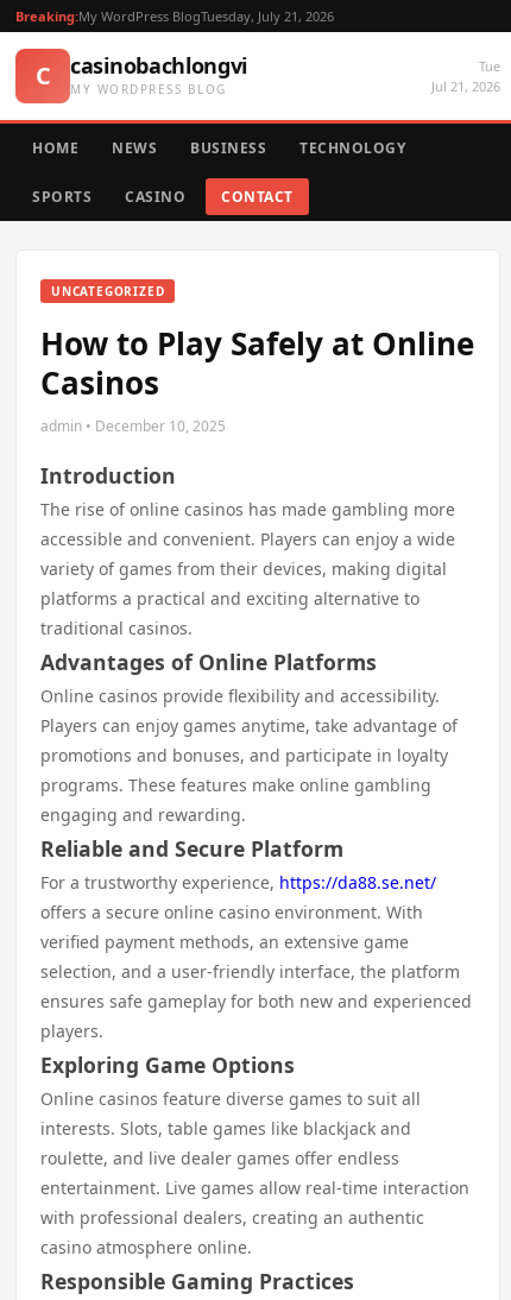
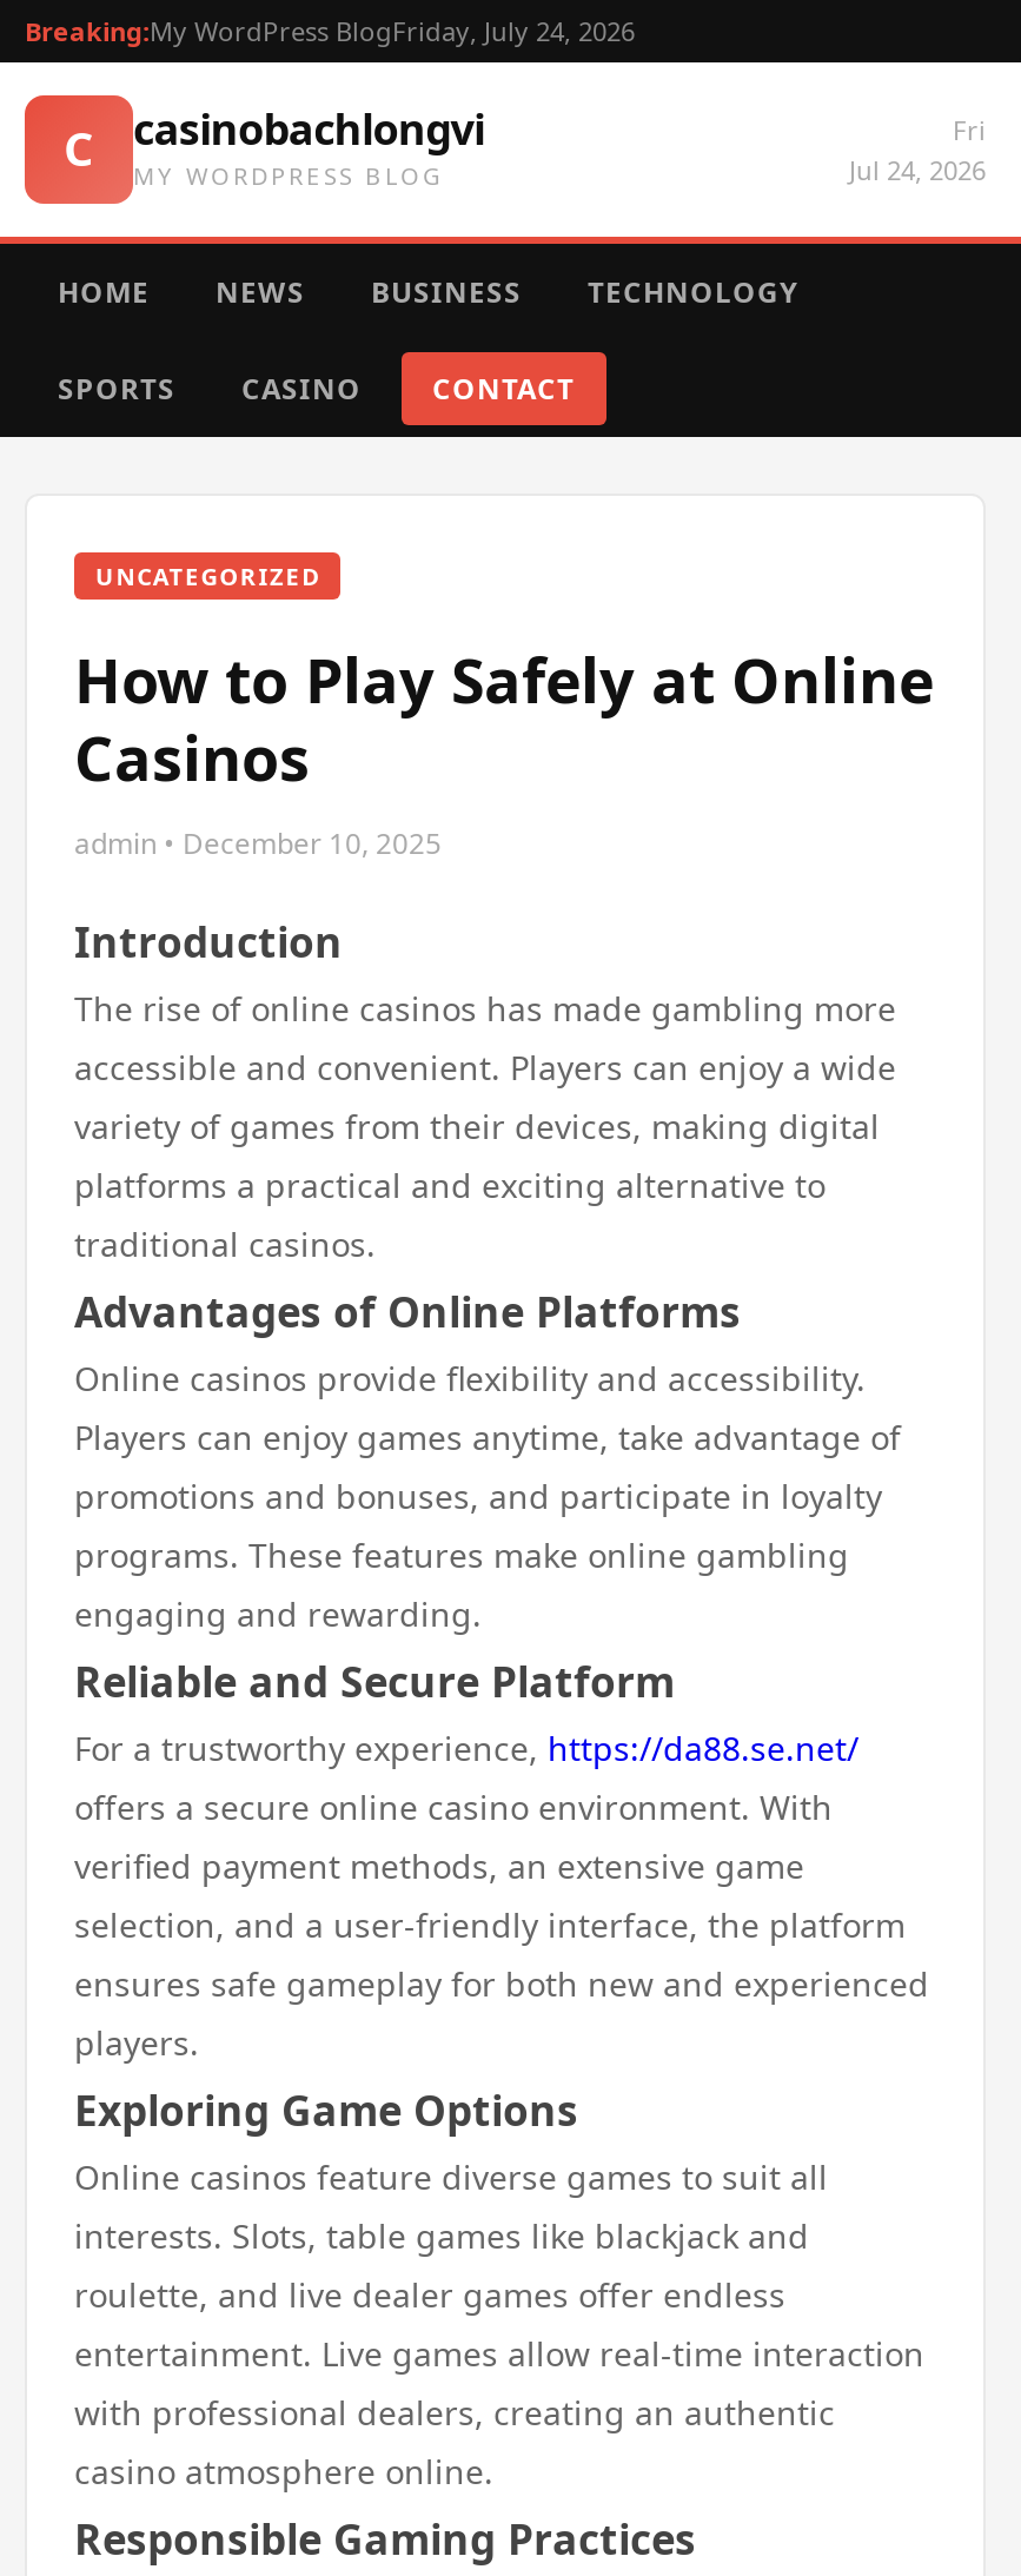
[15,7,334,25] Breaking:My WordPress BlogTuesday, July 21, 2026 -> [25,13,635,48] Breaking:My WordPress BlogFriday, July 24, 2026
[431,57,500,95] Tue | Jul 21, 2026 -> [849,112,986,187] Fri | Jul 24, 2026

